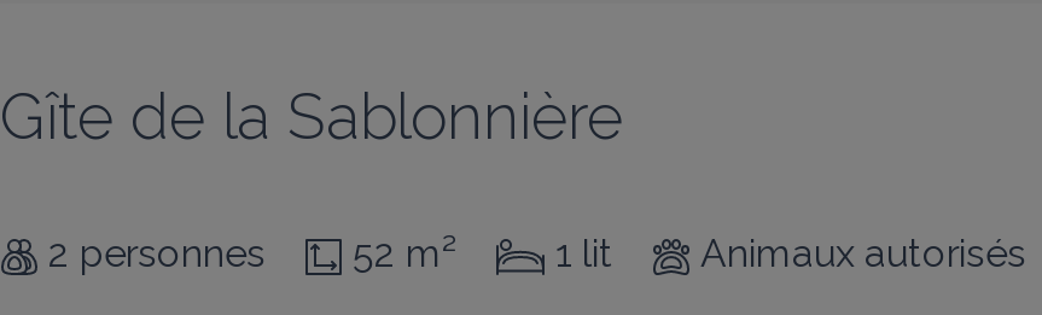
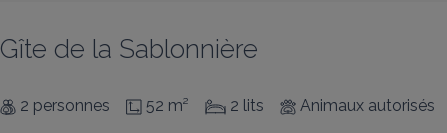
[555,231,1026,276] 1 lit Animaux autorisés -> [230,96,435,115] 2 lits Animaux autorisés

